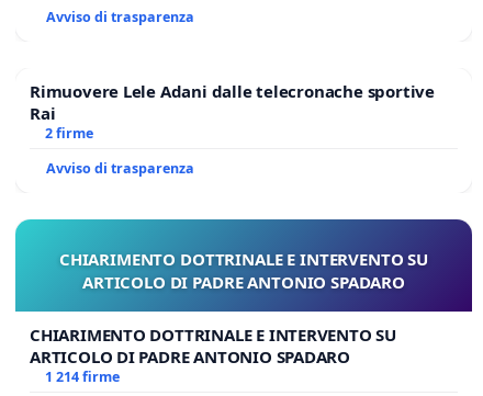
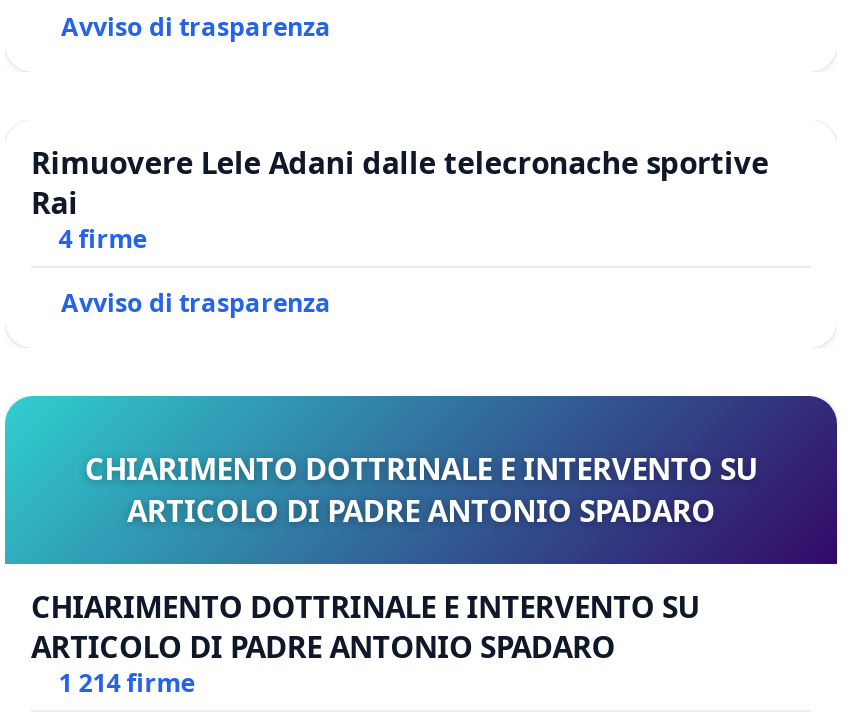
[45,124,93,142] 2 firme -> [59,221,147,255] 4 firme

